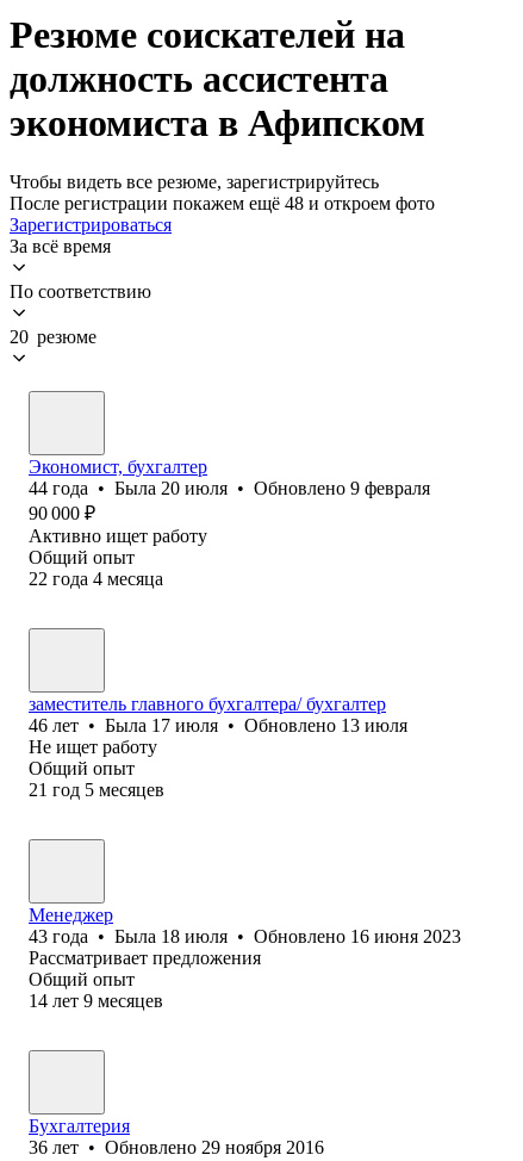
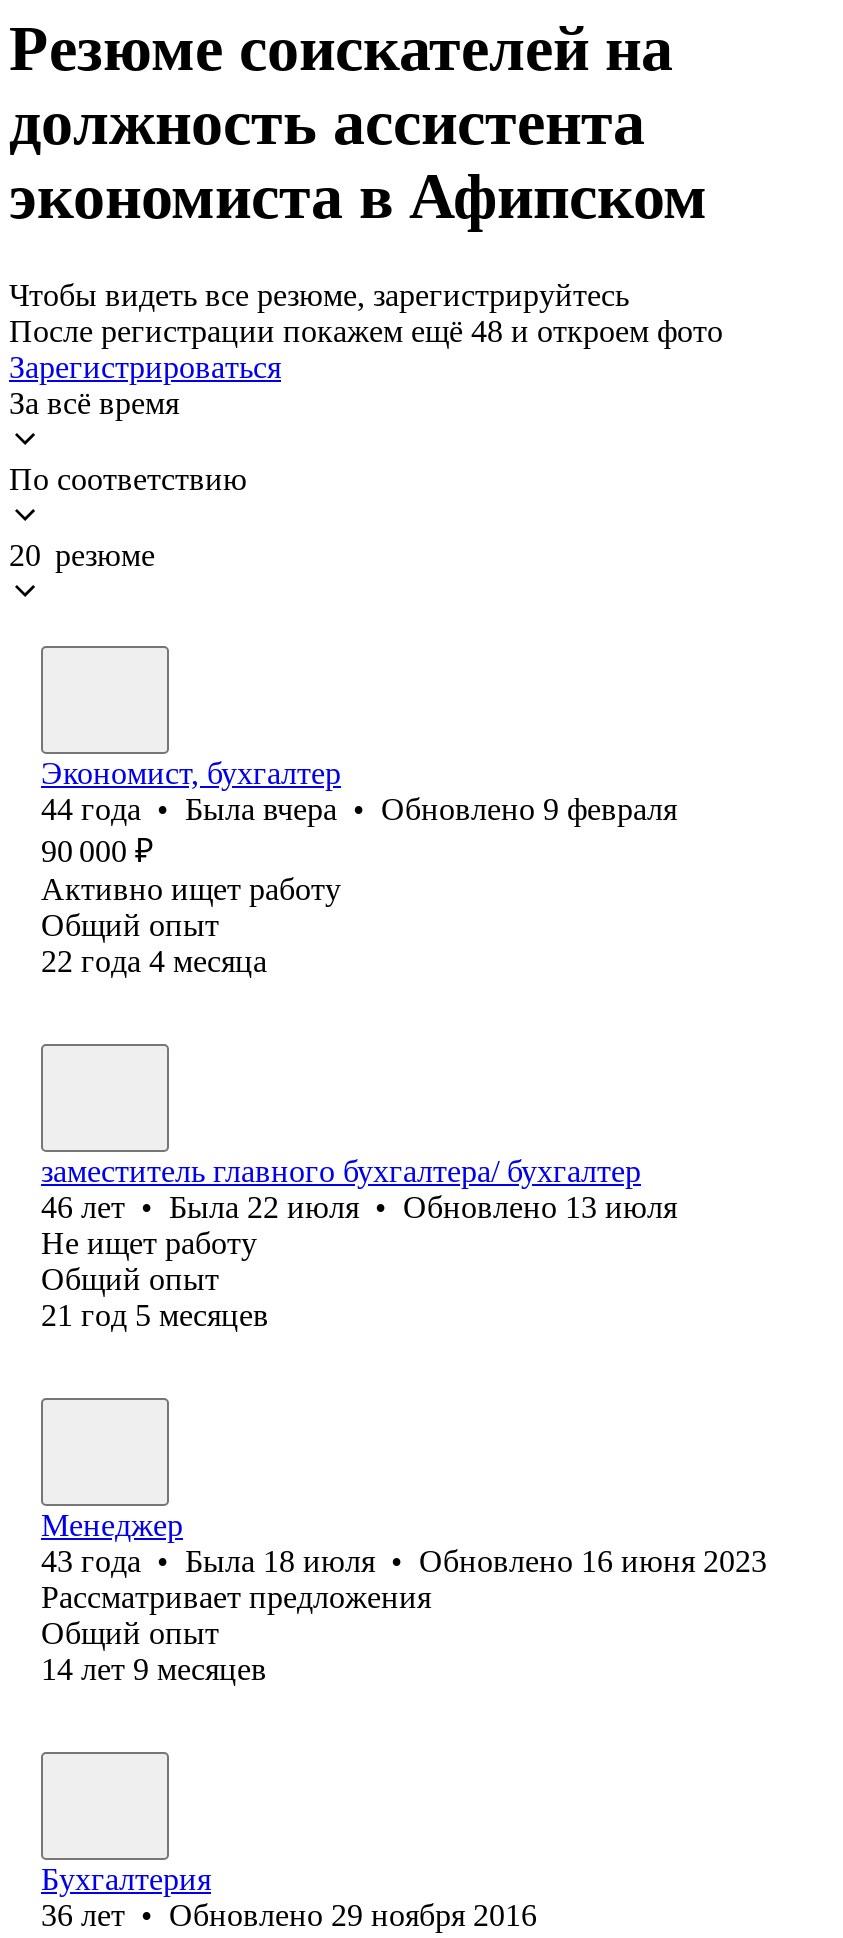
[29,478,430,498] 44 года • Была 20 июля • Обновлено 9 февраля -> [41,792,677,826] 44 года • Была вчера • Обновлено 9 февраля
[29,715,407,735] 46 лет • Была 17 июля • Обновлено 13 июля -> [41,1190,677,1224] 46 лет • Была 22 июля • Обновлено 13 июля

